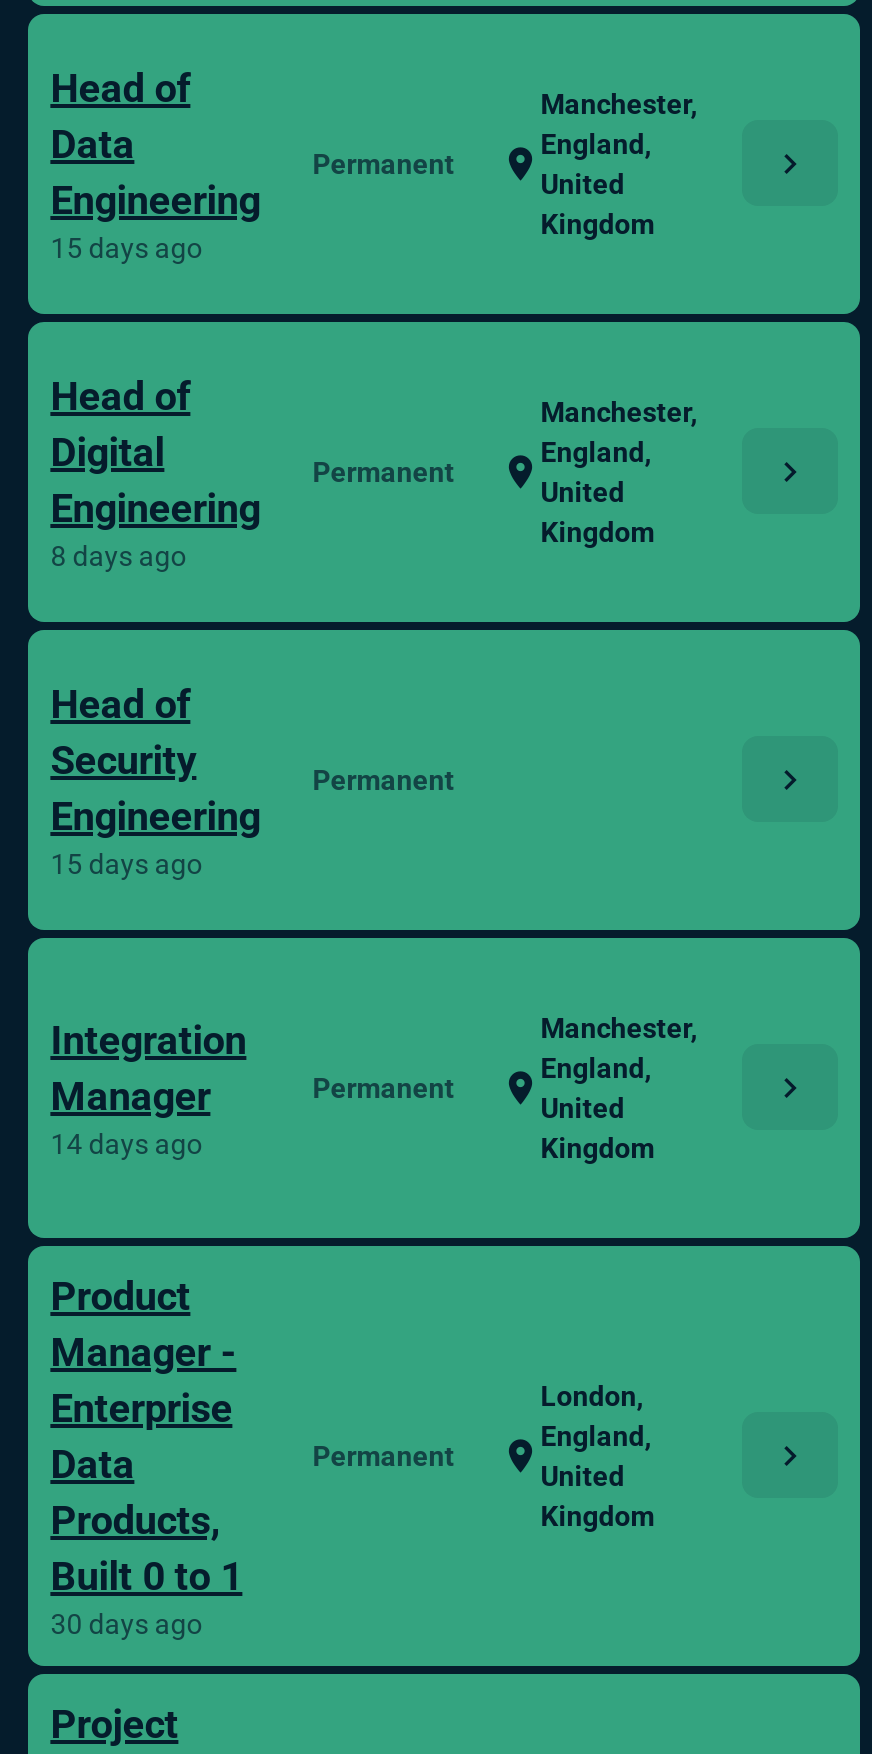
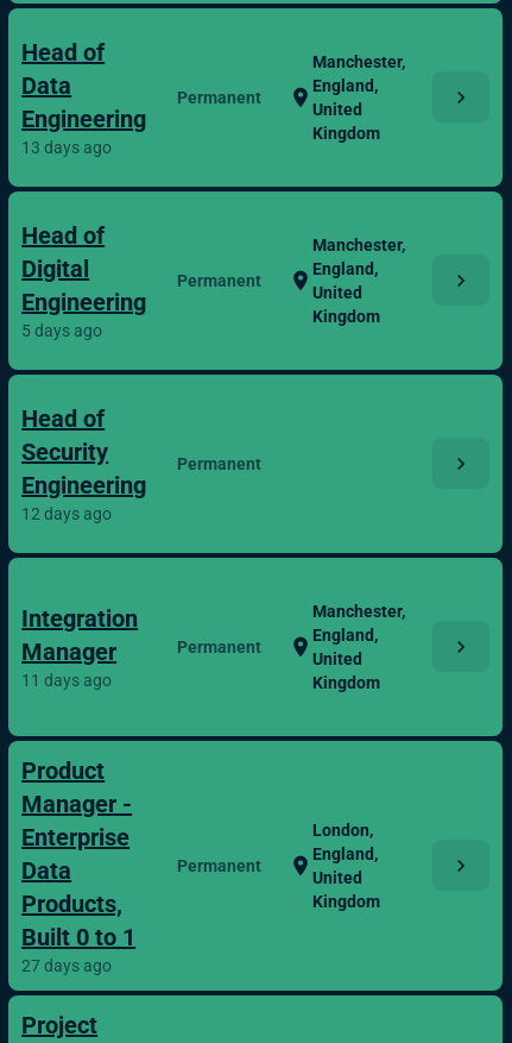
[50,232,202,264] 15 days ago -> [22,138,112,157] 13 days ago
[50,540,186,572] 8 days ago -> [22,321,102,340] 5 days ago
[50,848,202,880] 15 days ago -> [22,504,112,523] 12 days ago
[50,1128,202,1160] 14 days ago -> [22,671,112,690] 11 days ago
[50,1608,202,1640] 30 days ago -> [22,956,112,975] 27 days ago

